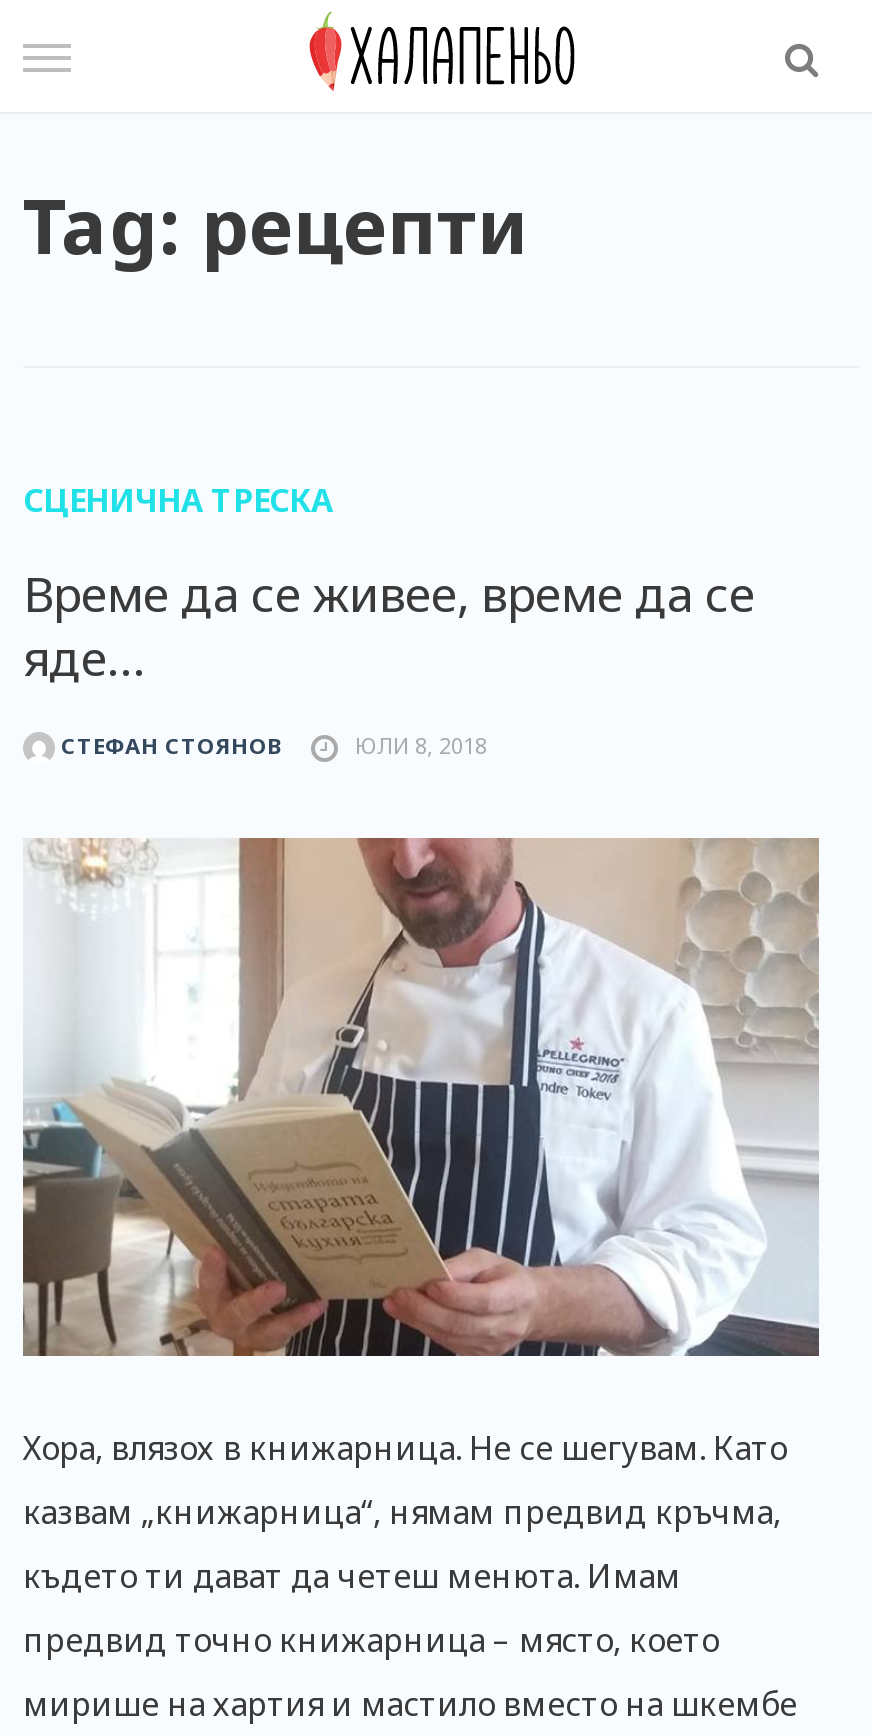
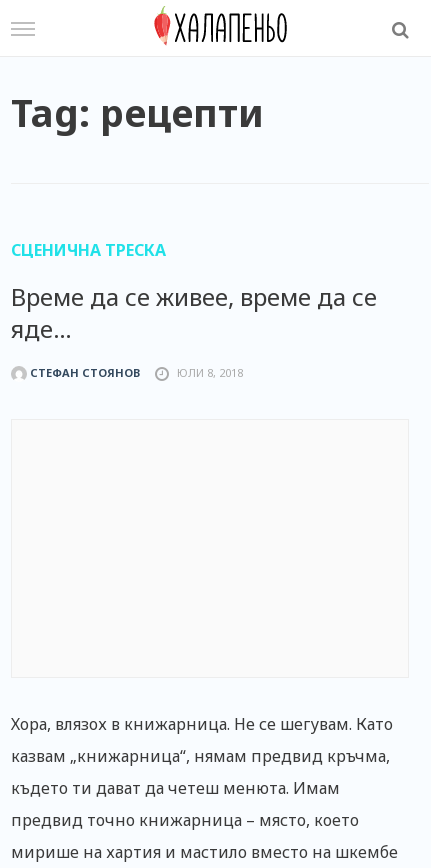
[21,836,821,1358] [image] -> none

